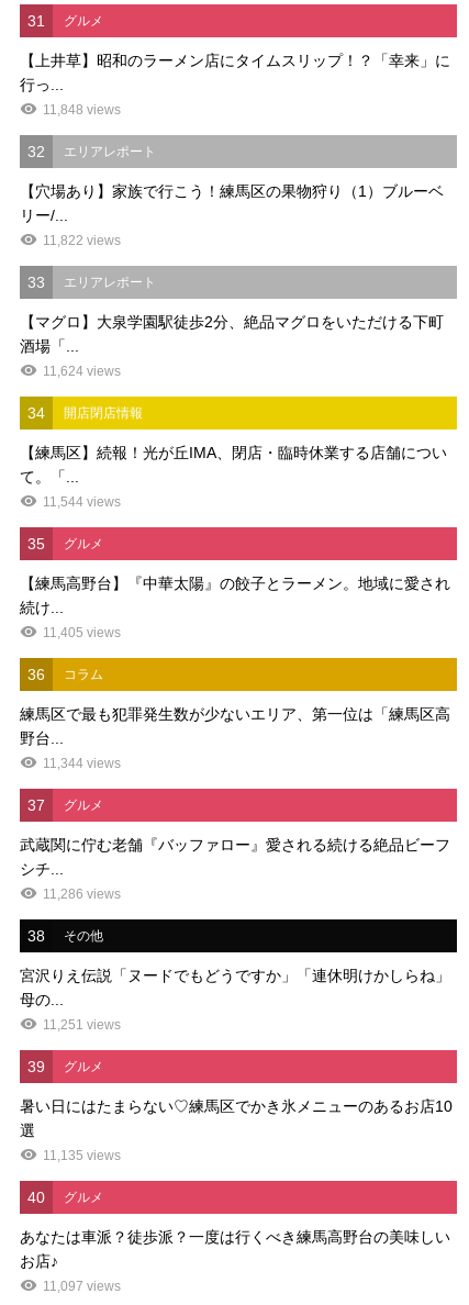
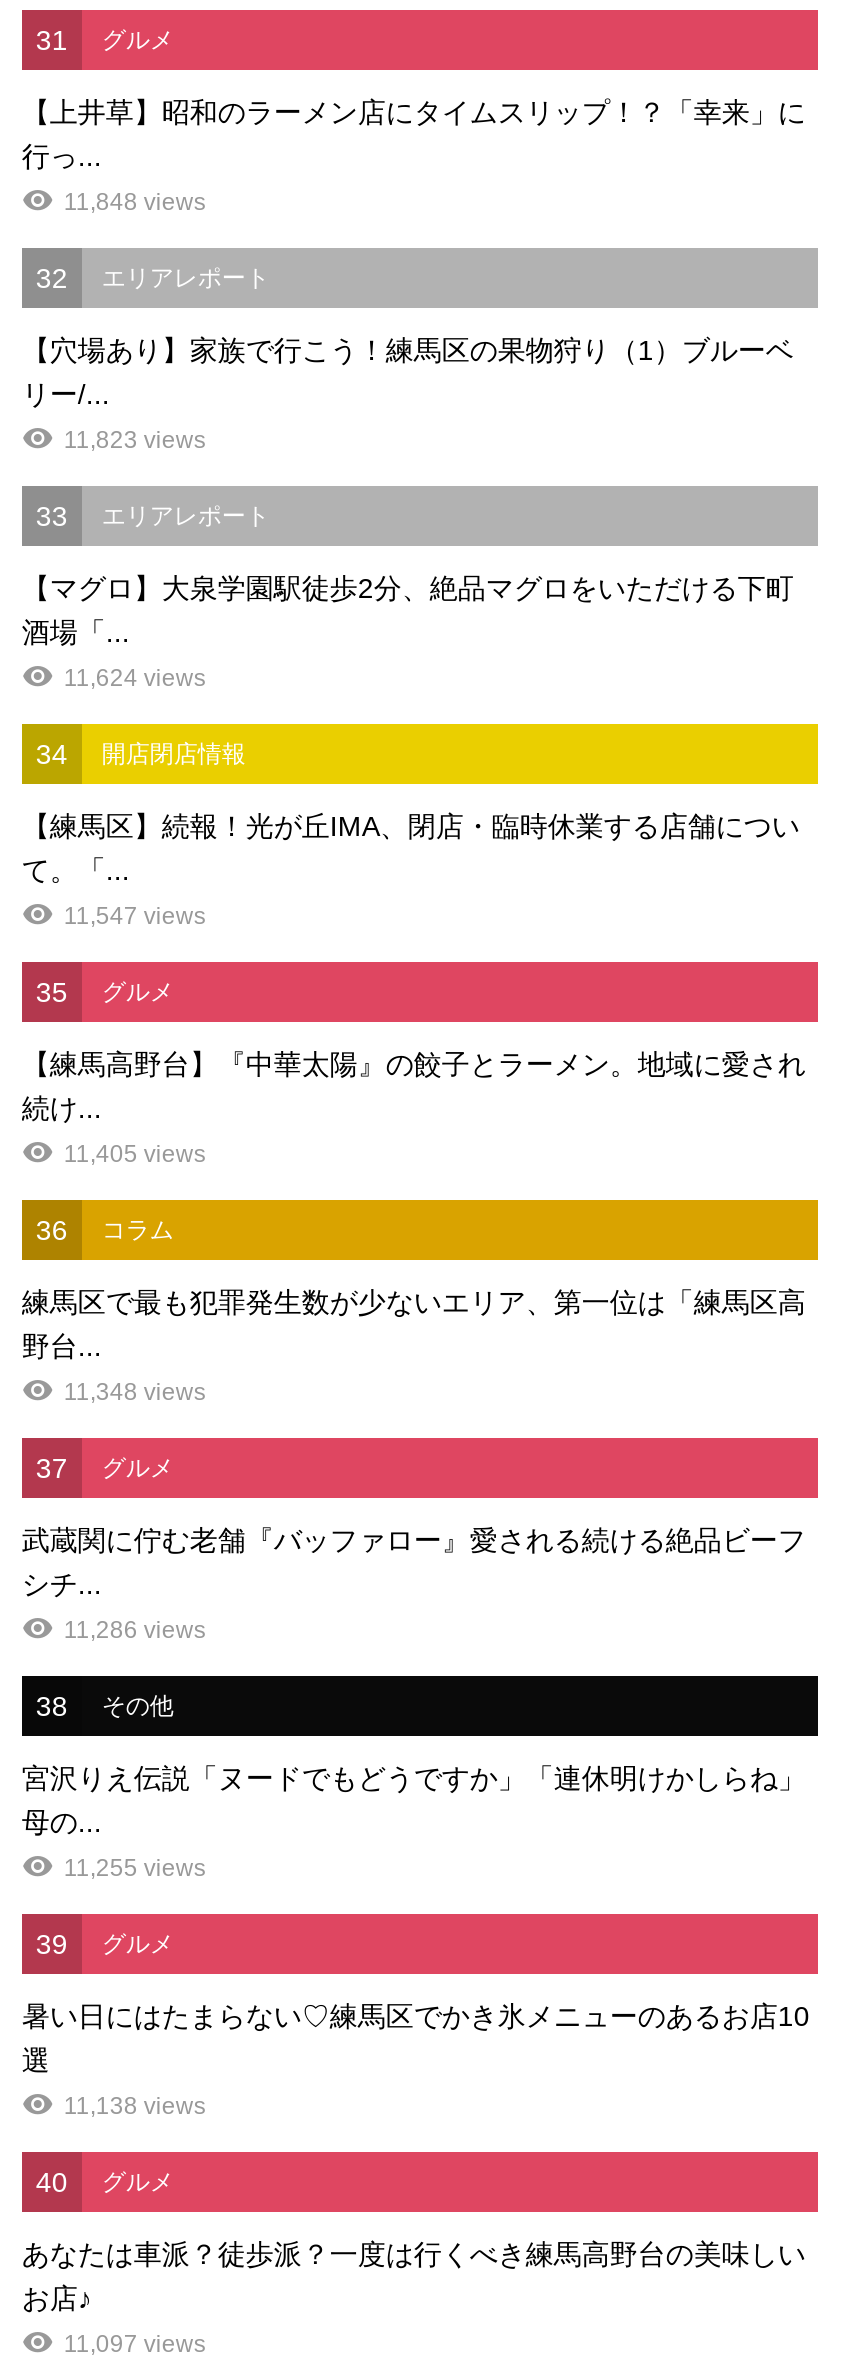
[43,233,121,248] 11,822 views -> [64,426,206,454] 11,823 views
[43,494,121,510] 11,544 views -> [64,902,206,930] 11,547 views
[43,756,121,771] 11,344 views -> [64,1378,206,1406] 11,348 views
[43,1017,121,1032] 11,251 views -> [64,1854,206,1882] 11,255 views
[43,1148,121,1163] 11,135 views -> [64,2092,206,2120] 11,138 views

